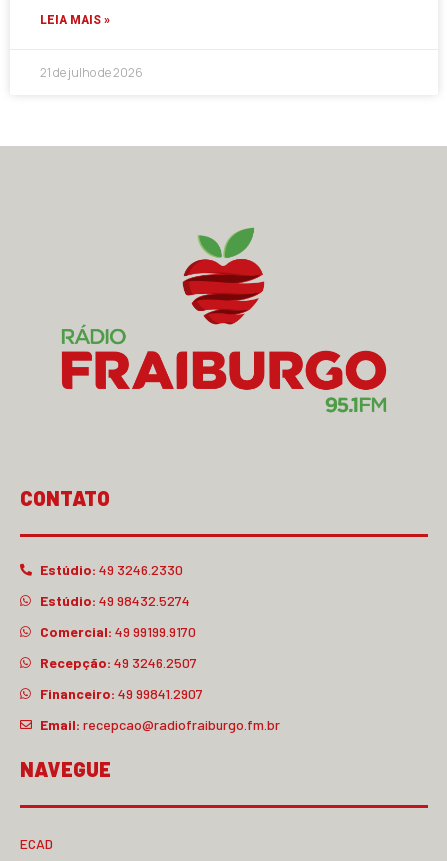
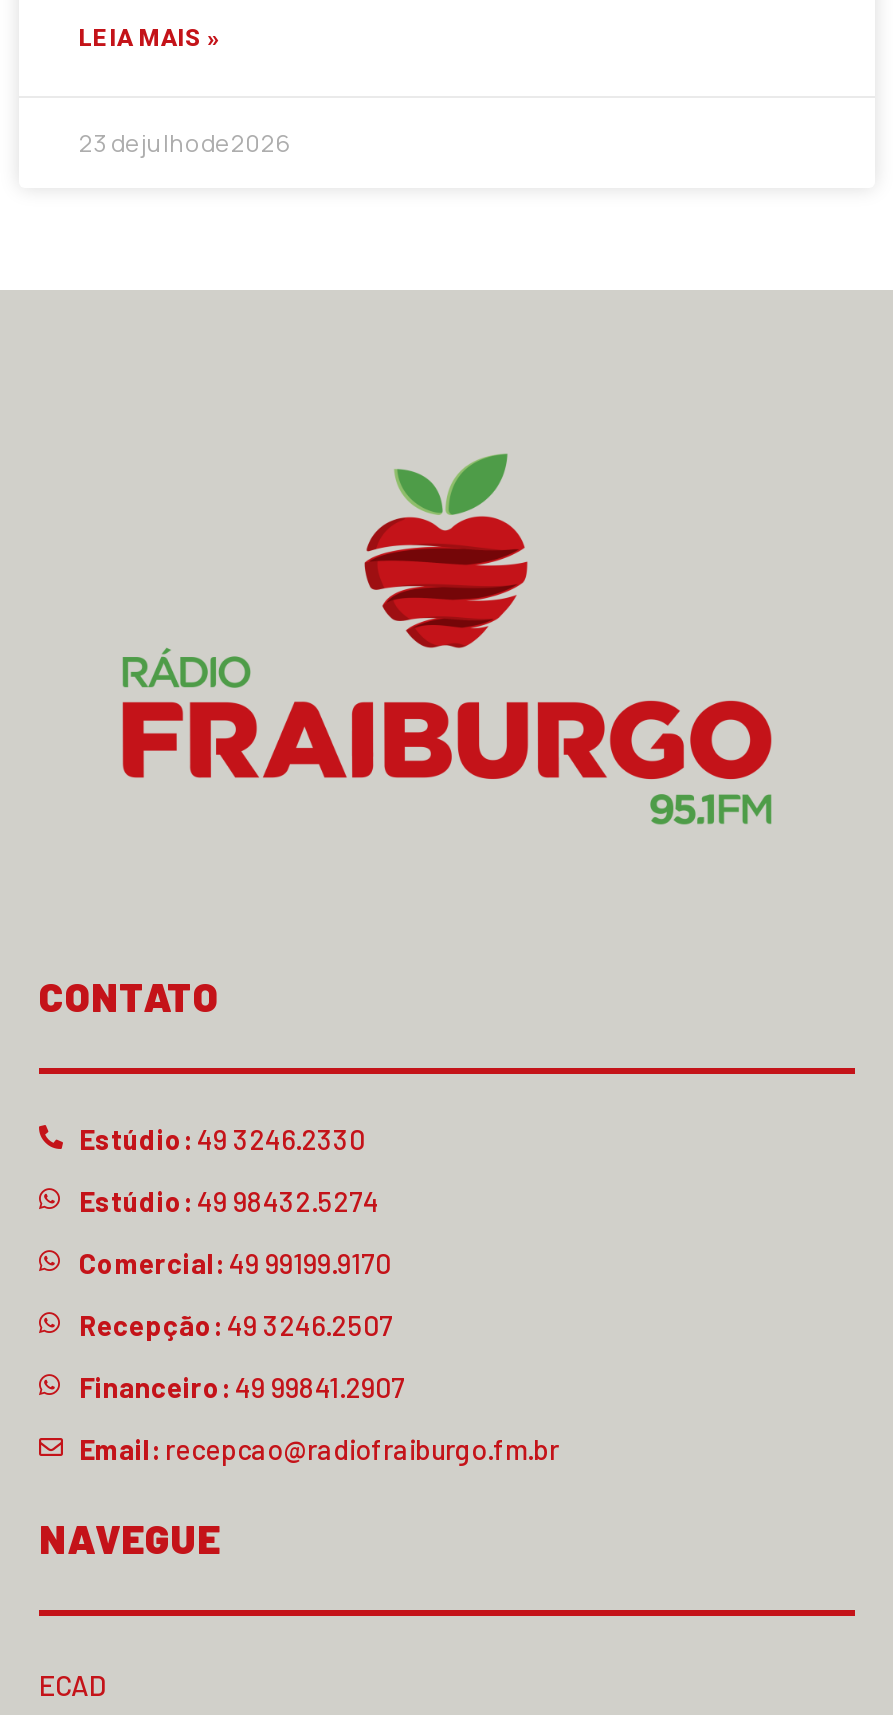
[40,64,143,81] 21 de julho de 2026 -> [79,125,291,159] 23 de julho de 2026

